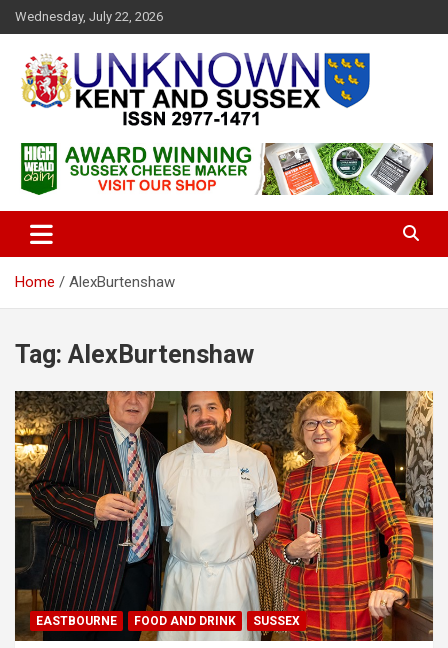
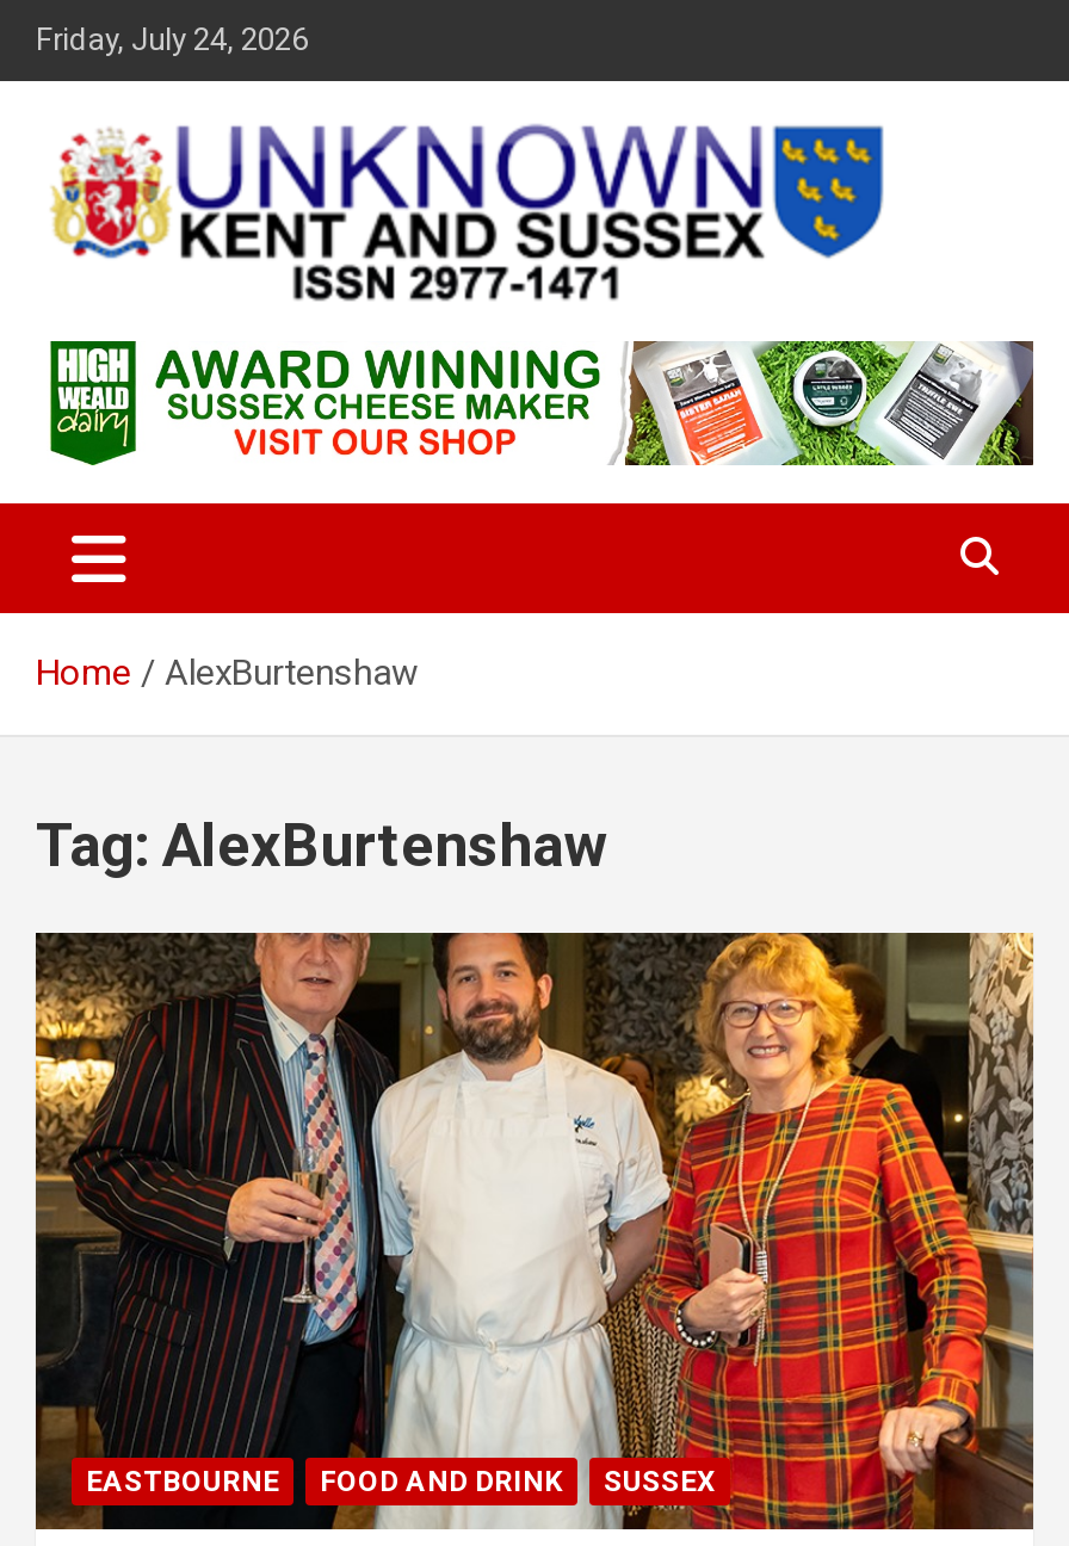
[15,9,163,24] Wednesday, July 22, 2026 -> [36,21,308,57] Friday, July 24, 2026

